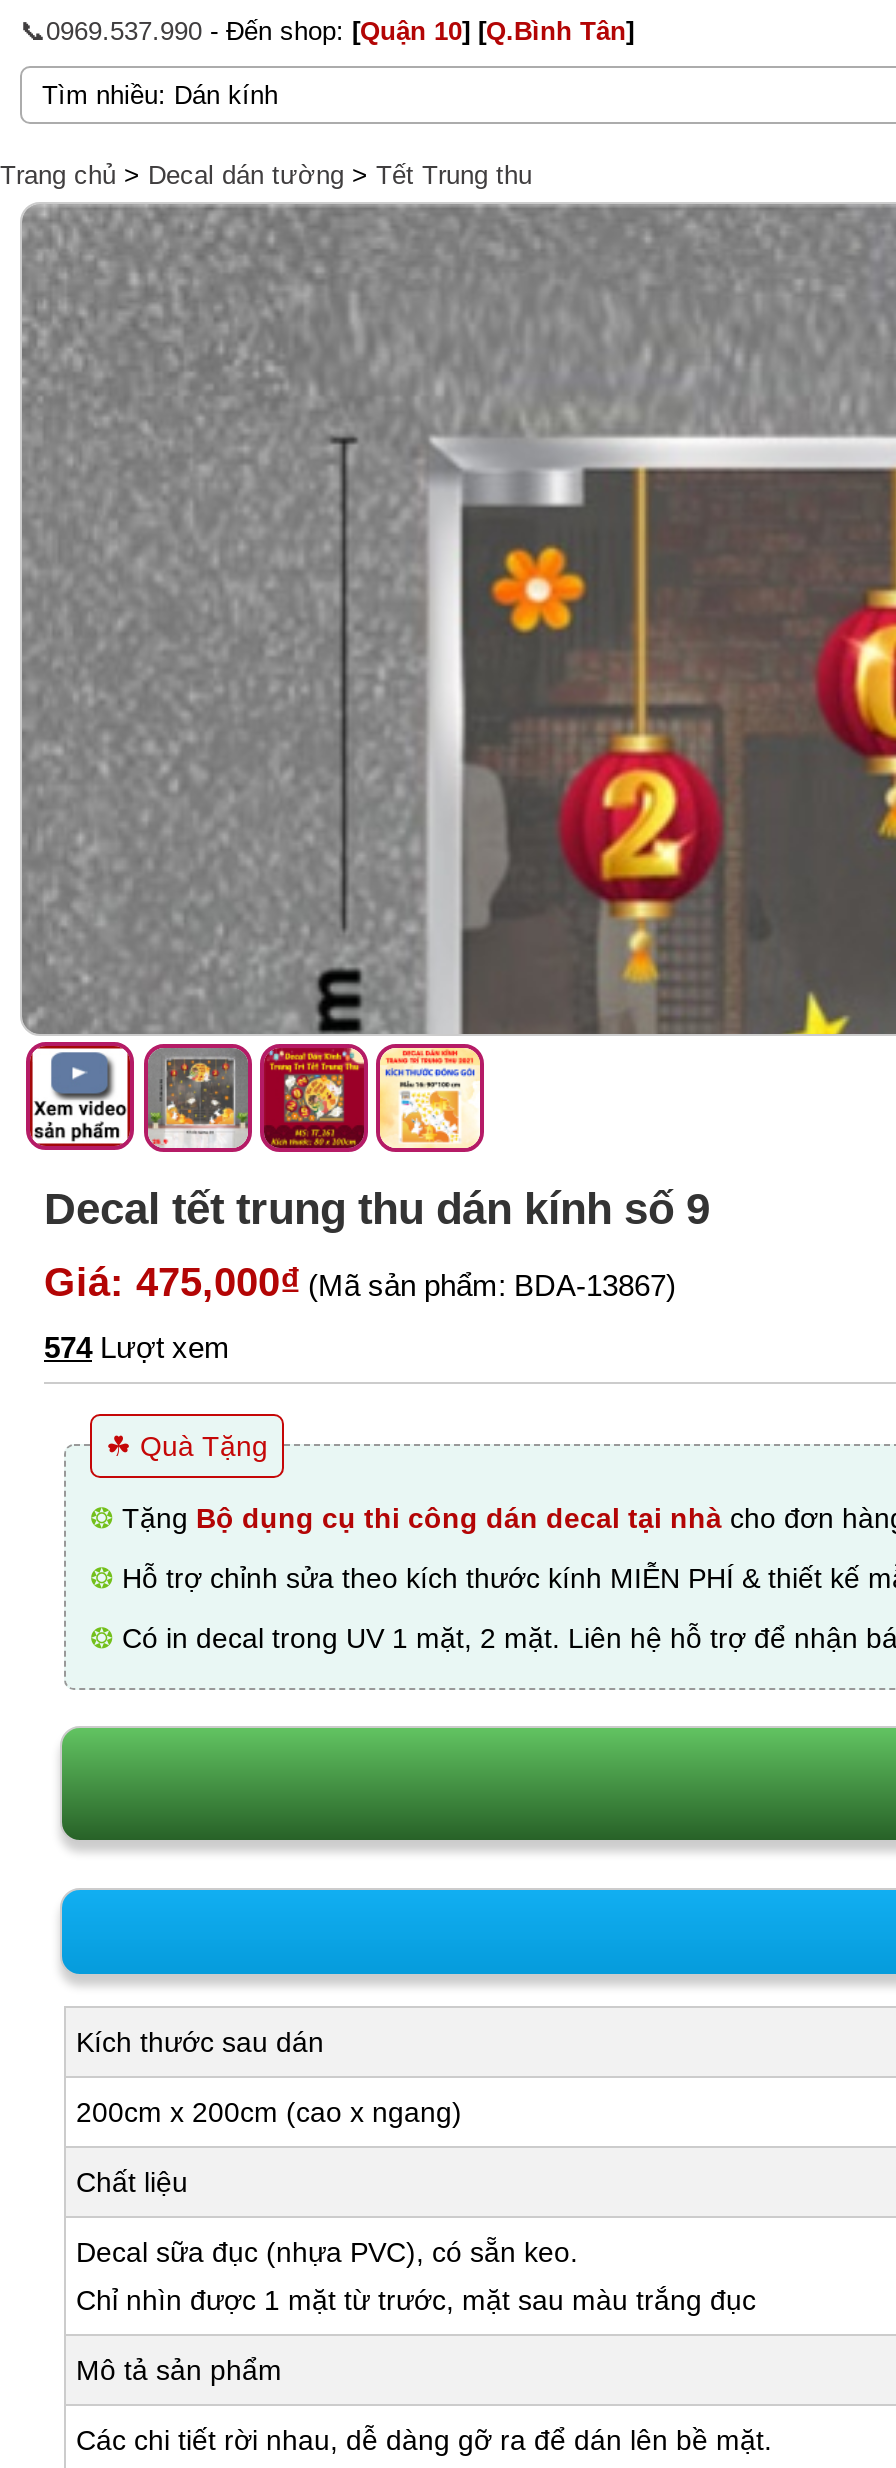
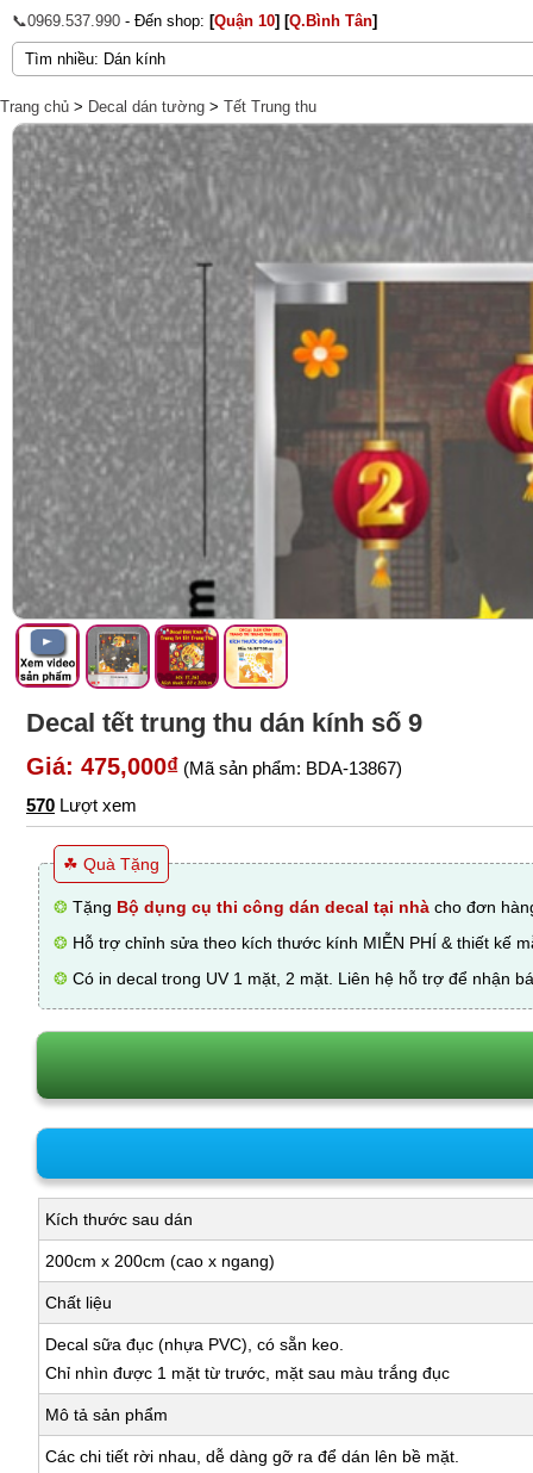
[44,1330,230,1364] 574 Lượt xem -> [26,795,137,815] 570 Lượt xem

